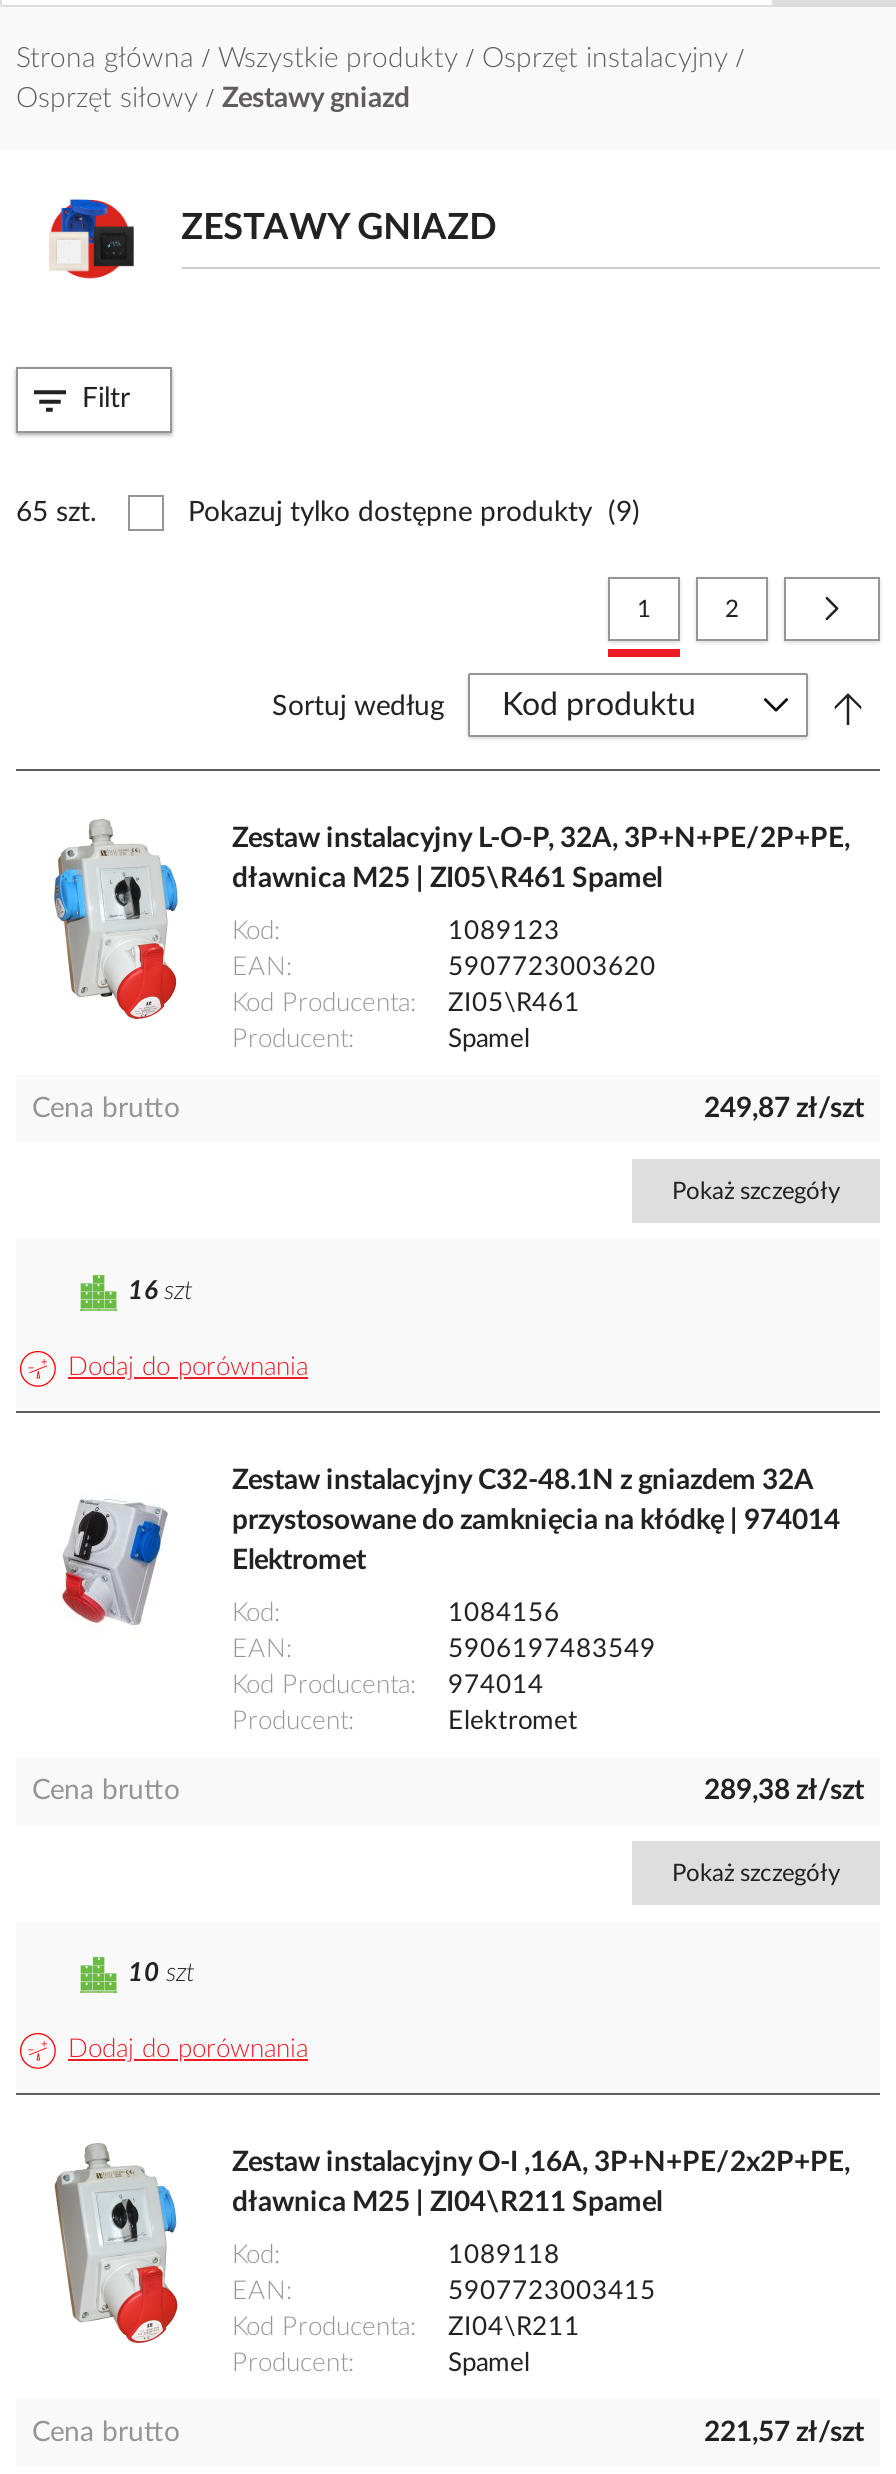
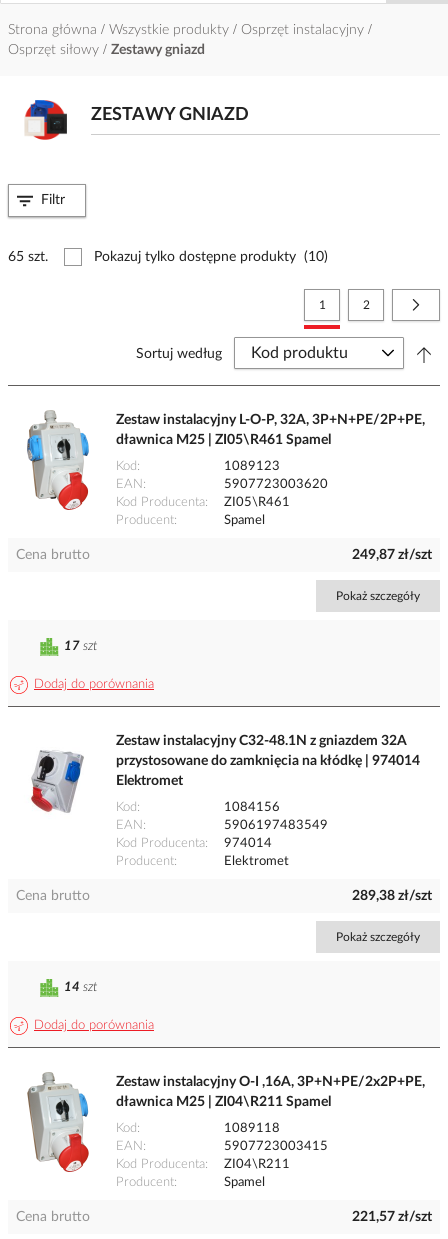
[188,500,640,528] Pokazuj tylko dostępne produkty (9) -> [94,250,328,264] Pokazuj tylko dostępne produkty (10)
[128,1279,192,1305] 16 szt -> [64,640,97,653] 17 szt
[128,1961,194,1987] 10 szt -> [64,981,97,994] 14 szt

